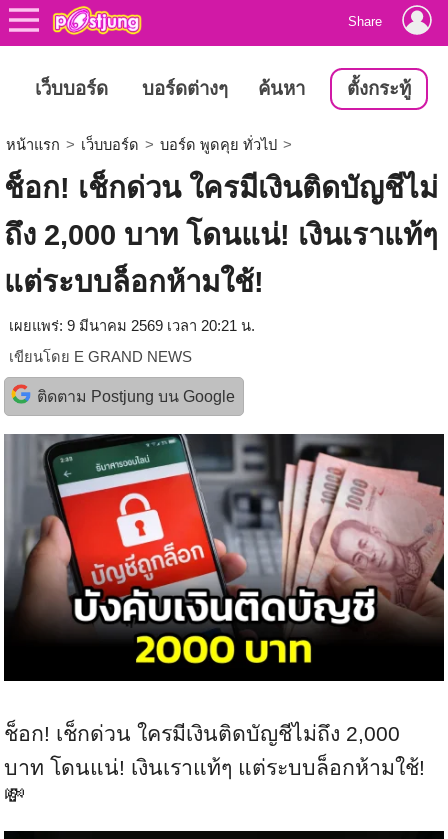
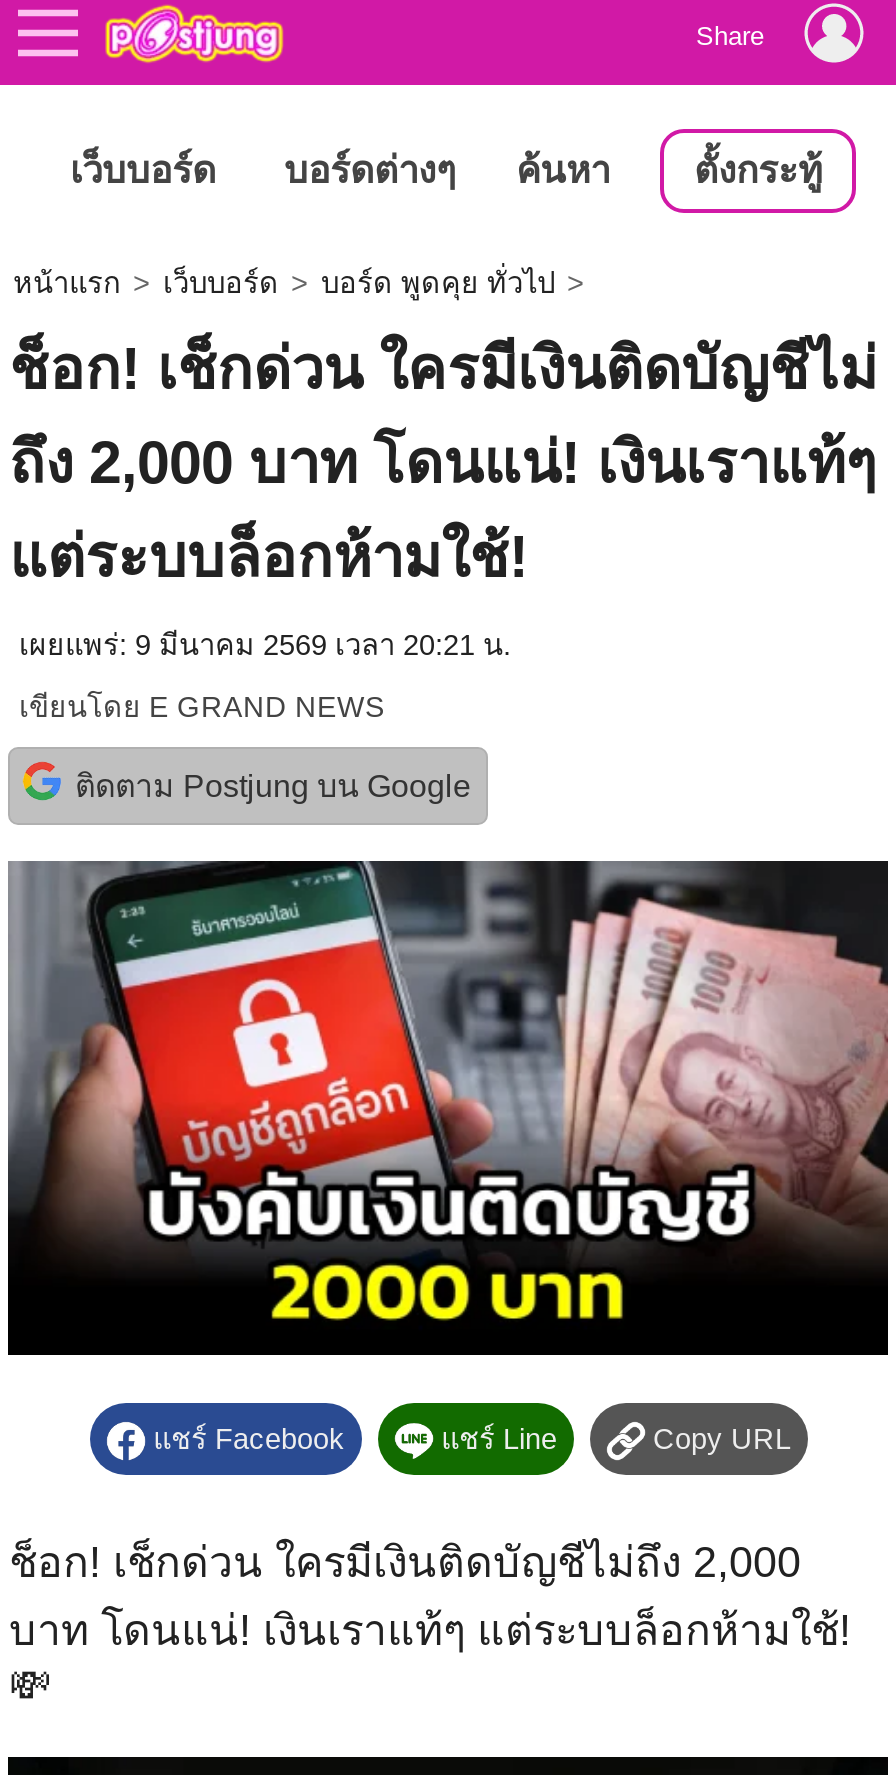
none -> [145,1423,791,1455] แชร์ Facebook | แชร์ Line | Copy URL

